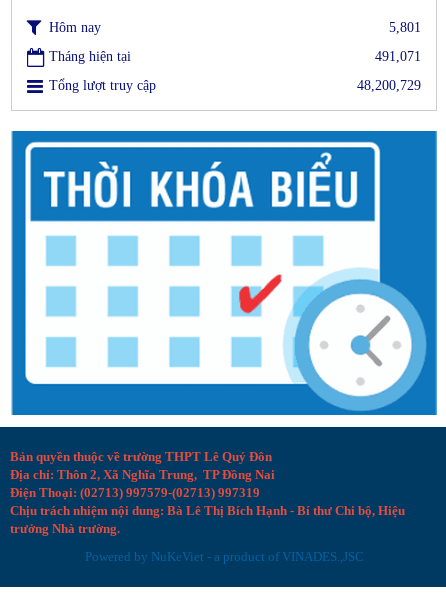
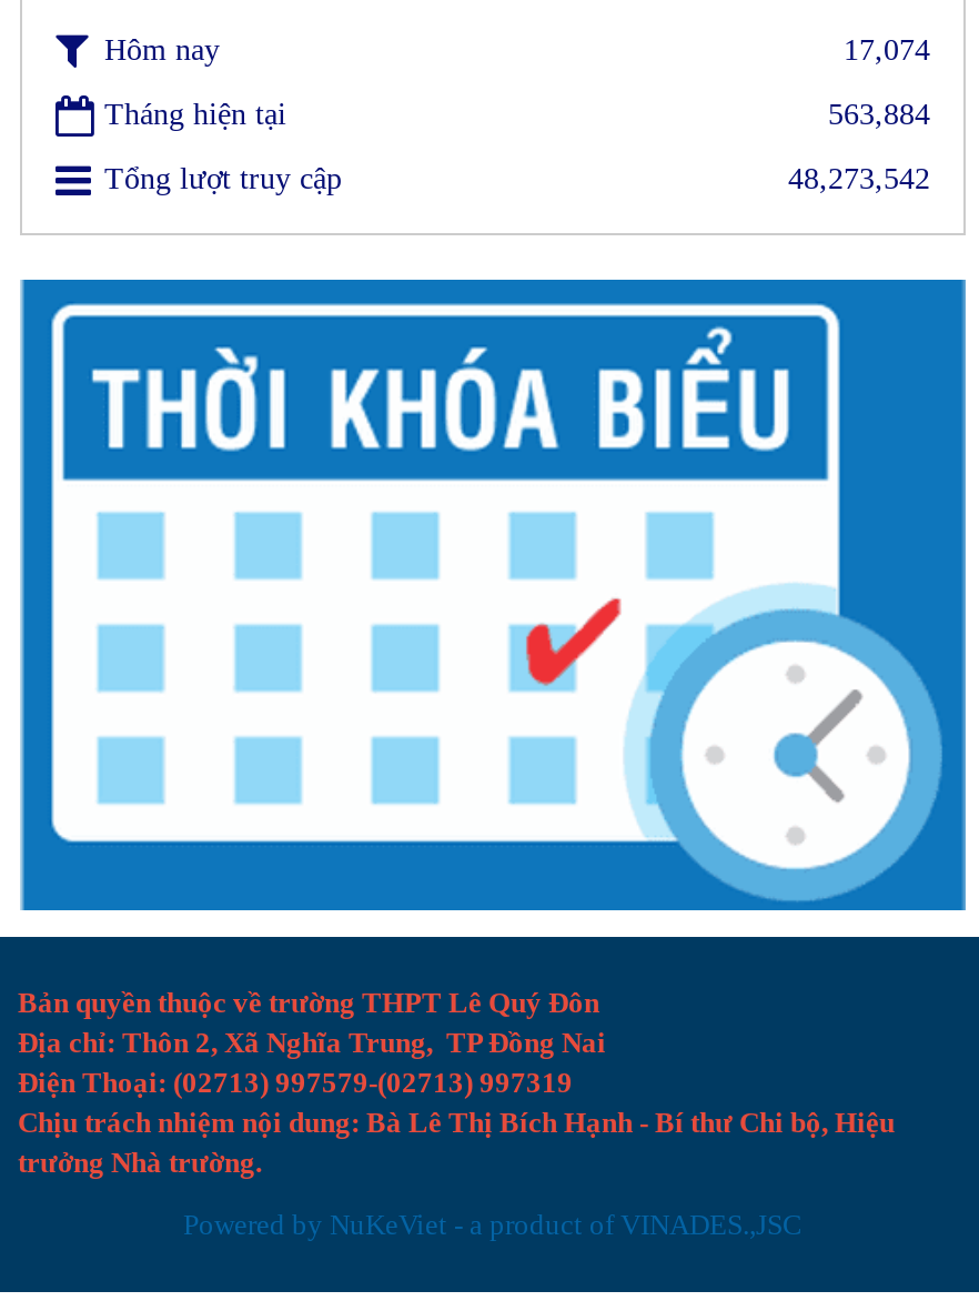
[389,20,421,35] 5,801 -> [844,34,930,68] 17,074
[375,49,421,64] 491,071 -> [828,99,930,132] 563,884
[357,78,421,93] 48,200,729 -> [788,163,930,196] 48,273,542

